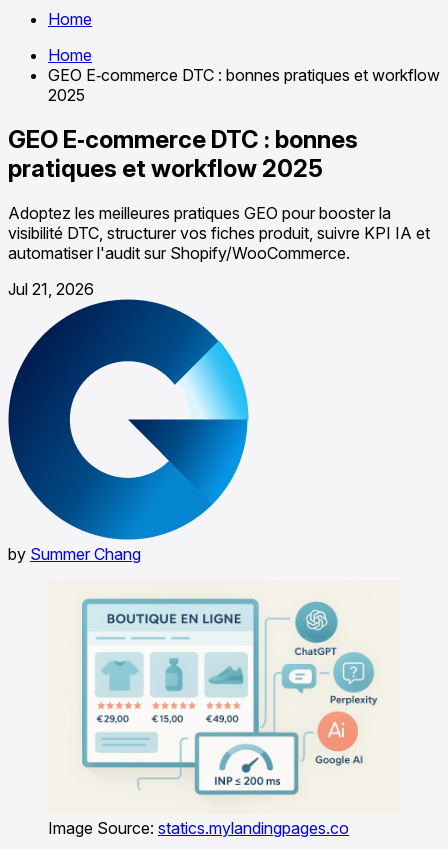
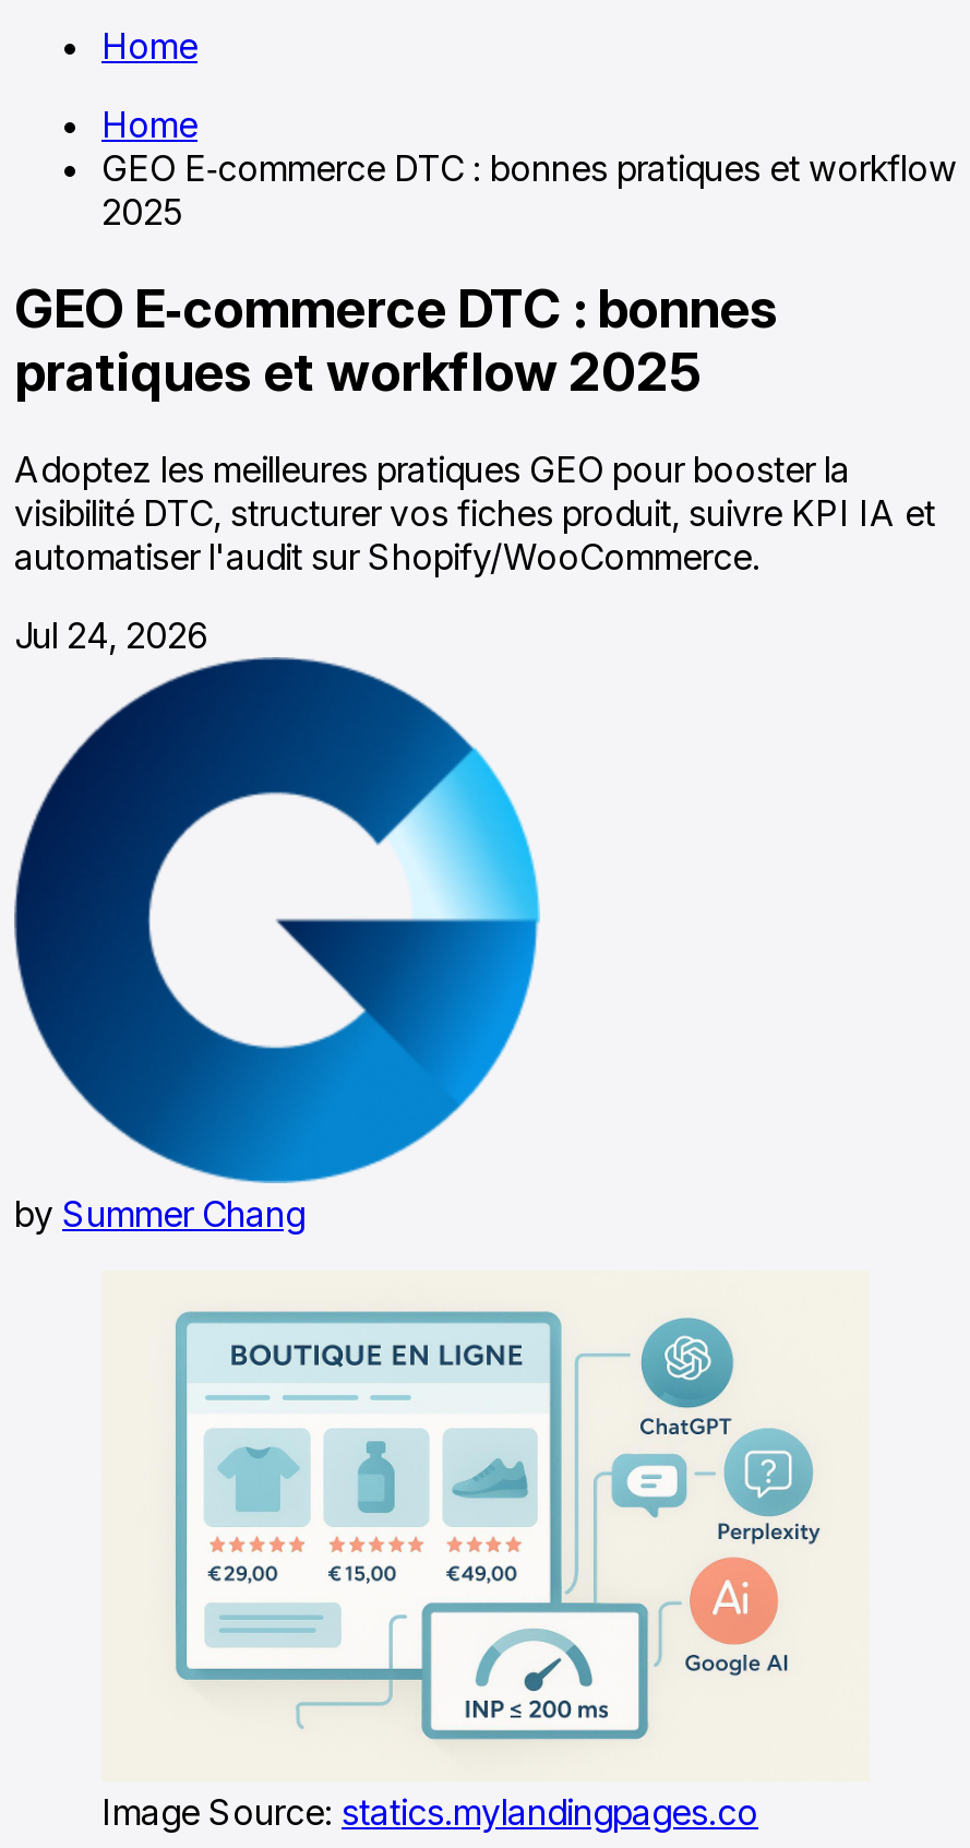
[8,279,94,299] Jul 21, 2026 -> [14,613,208,657] Jul 24, 2026

